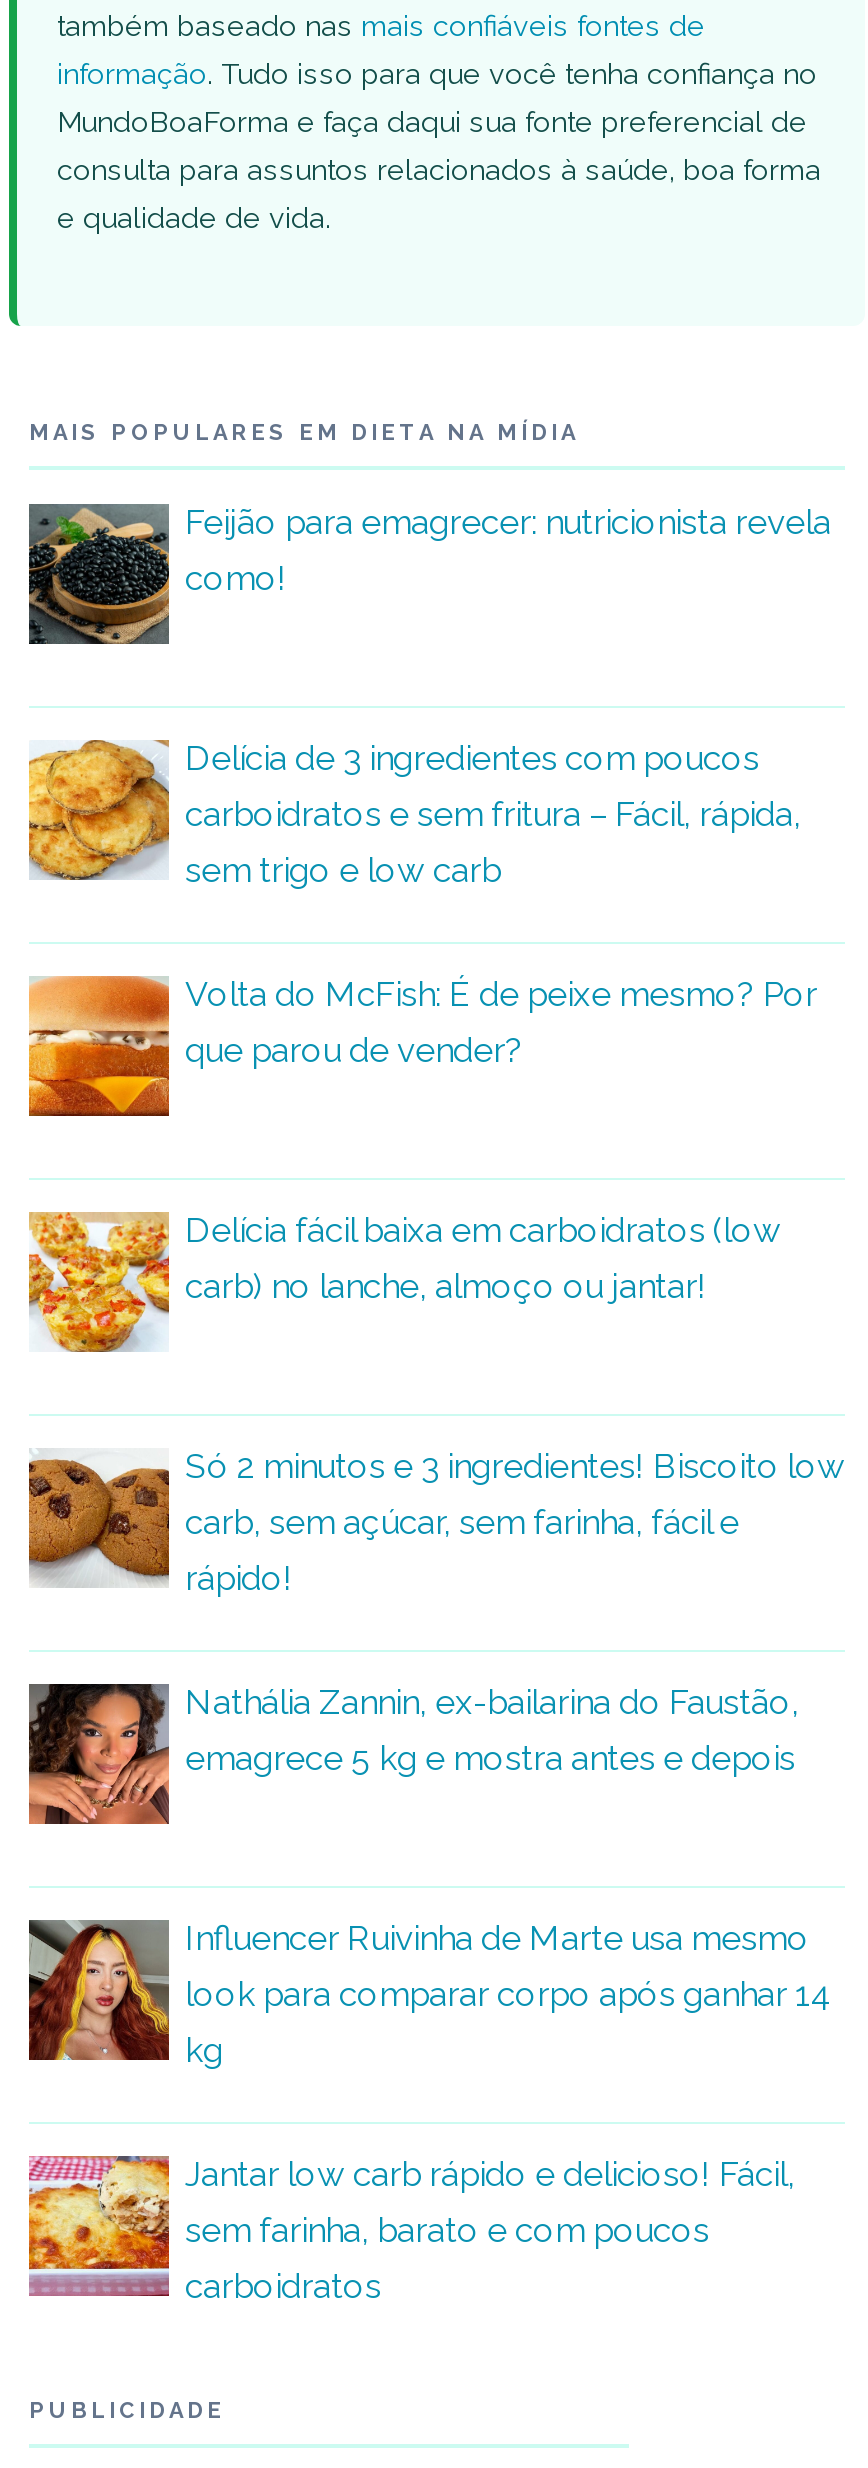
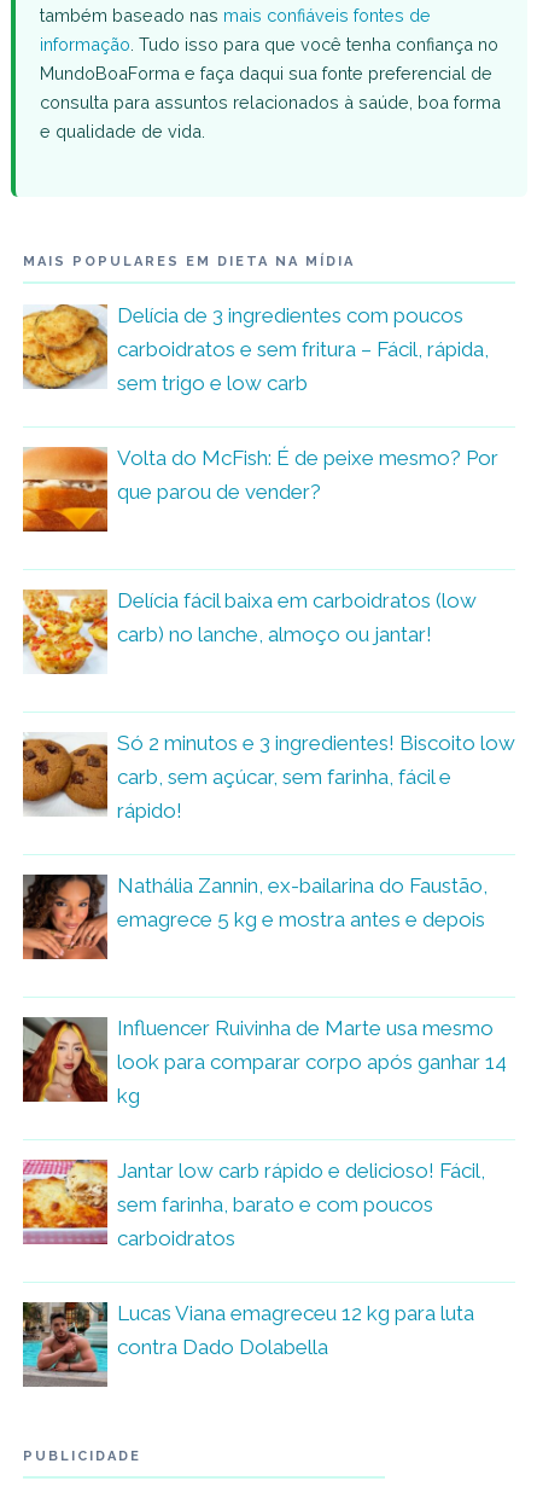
[27,501,831,646] [image] | Feijão para emagrecer: nutricionista revela | como! -> none
moved [25,737,845,2305] -> [21,303,515,1250]: [image] | Delícia de 3 ingredientes com poucos | carboidratos e sem fritura – Fácil, rápida, | ... | sem farinha, barato e com poucos | carboidratos
none -> [22,1300,474,1387] [image] | Lucas Viana emagreceu 12 kg para luta | contra Dado Dolabella

